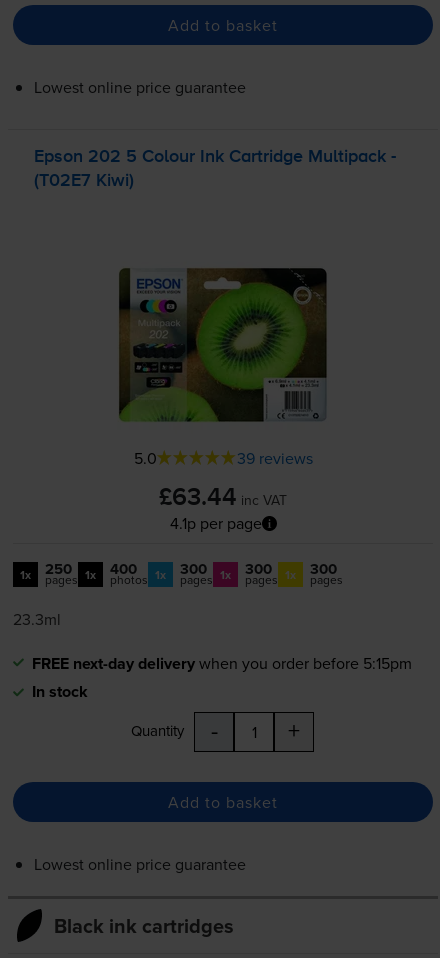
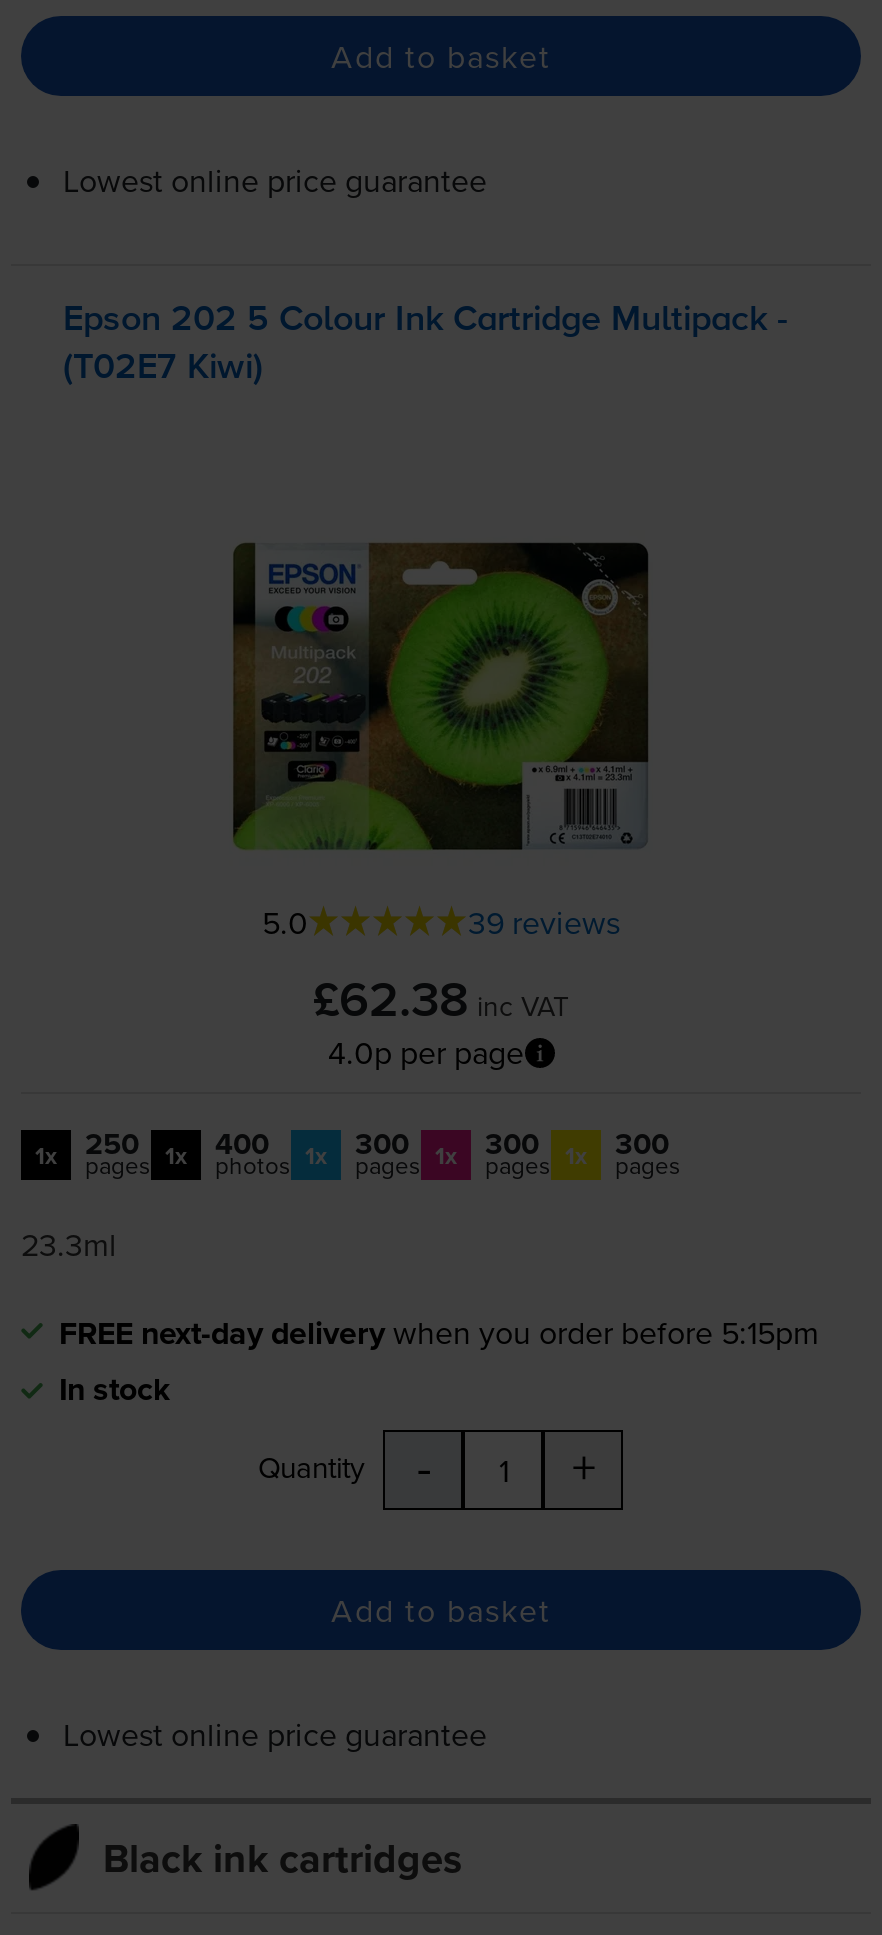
[159,486,287,511] £63.44 inc VAT -> [313,978,569,1028] £62.38 inc VAT
[169,512,261,534] 4.1p per page -> [328,1030,524,1074] 4.0p per page

